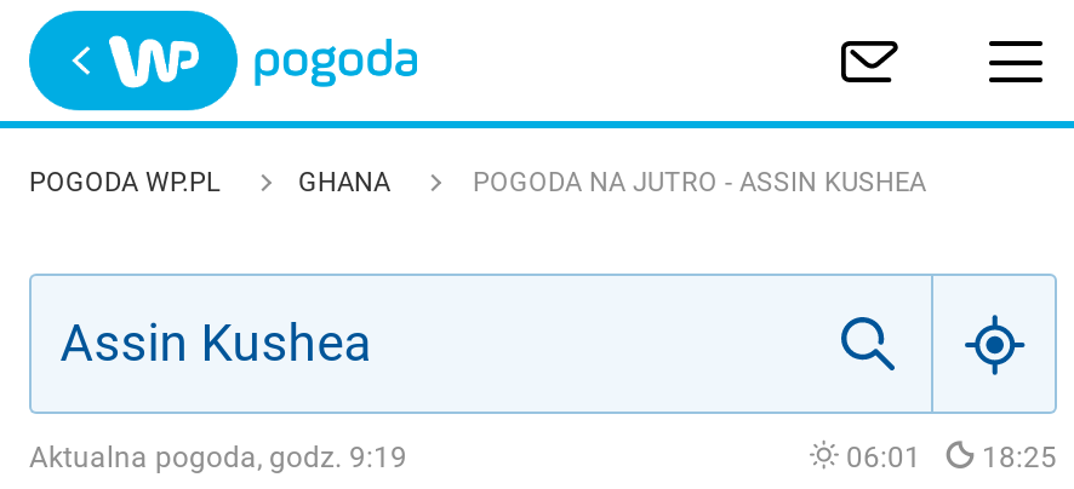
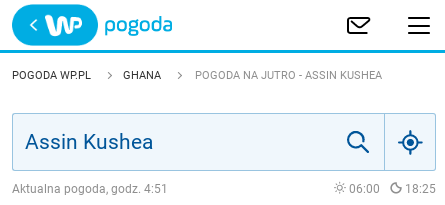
[29,441,407,474] Aktualna pogoda, godz. 9:19 -> [12,182,168,196] Aktualna pogoda, godz. 4:51
[846,441,1057,474] 06:01 18:25 -> [349,182,436,196] 06:00 18:25

